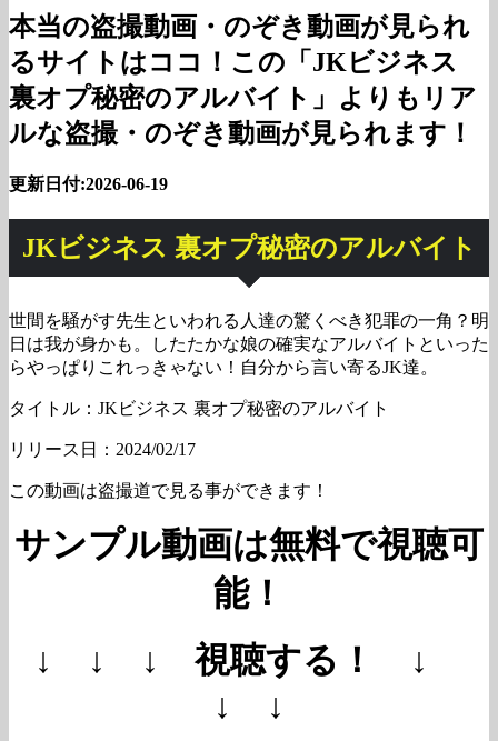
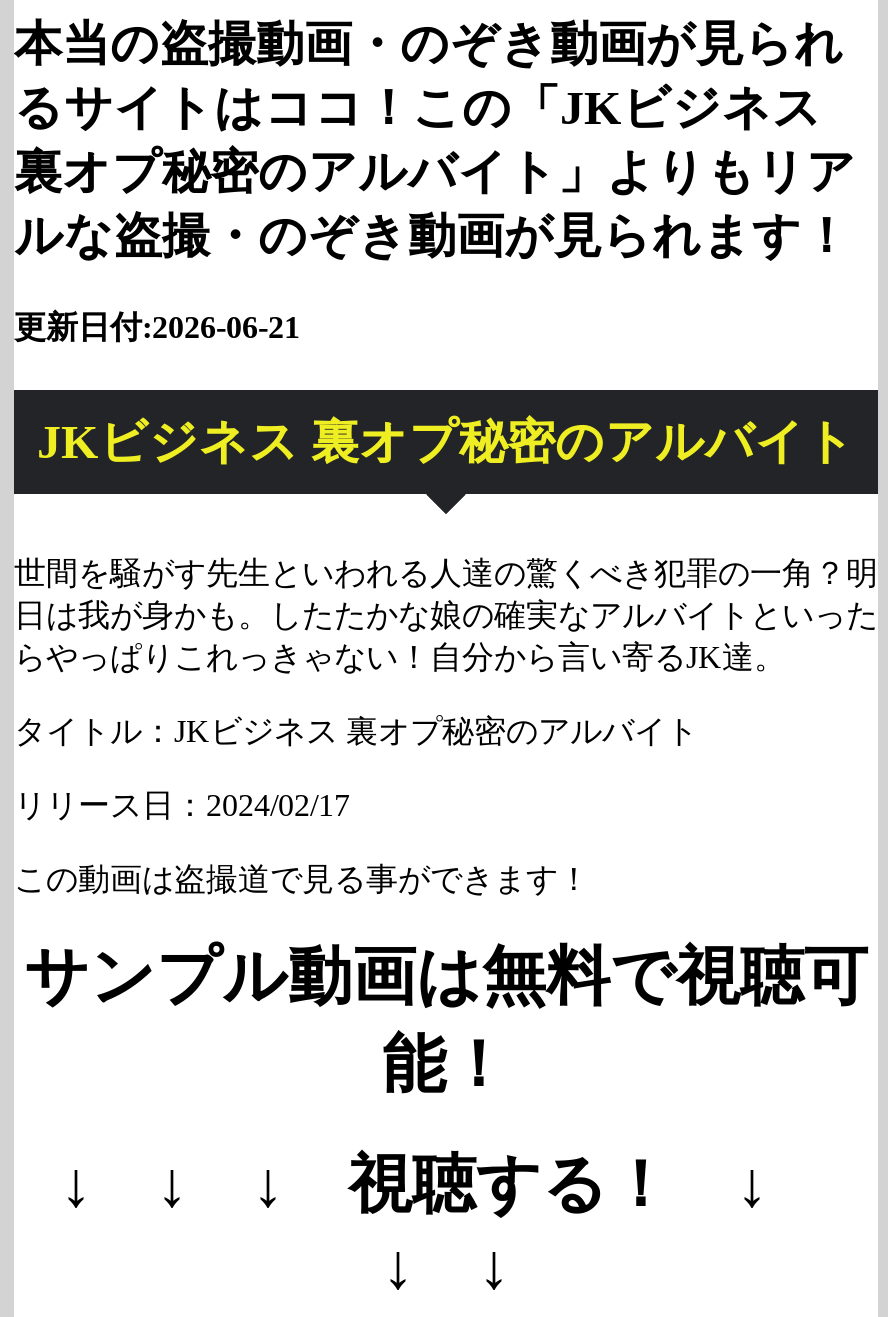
[9,174,168,193] 更新日付:2026-06-19 -> [14,310,300,344] 更新日付:2026-06-21

